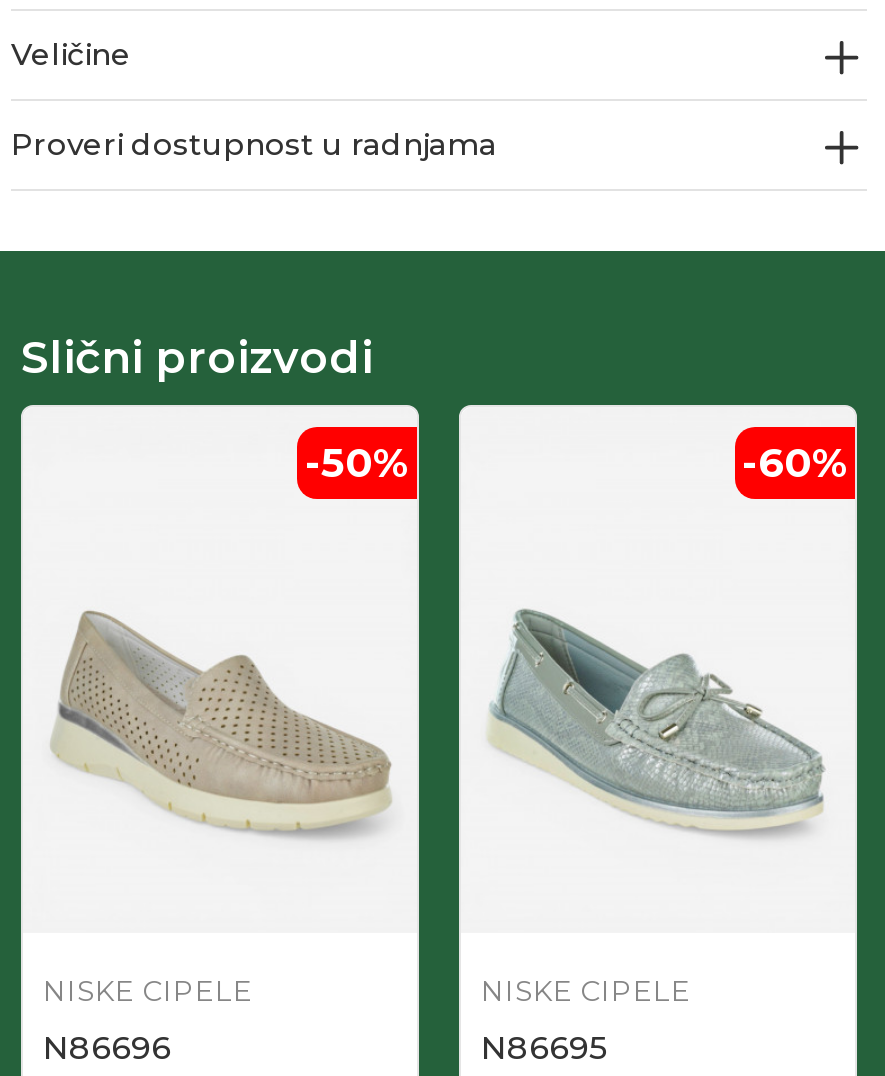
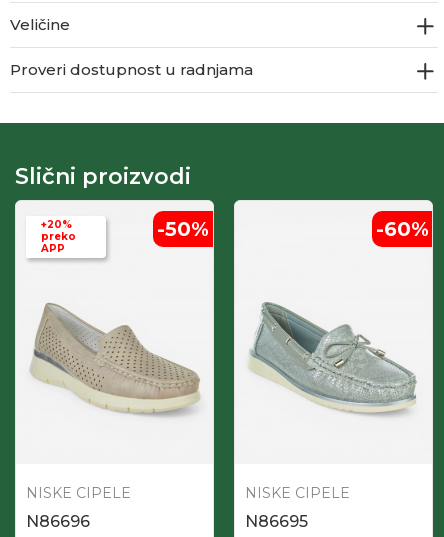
none -> [41,218,76,255] +20% | preko | APP

